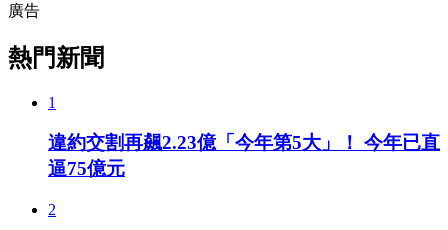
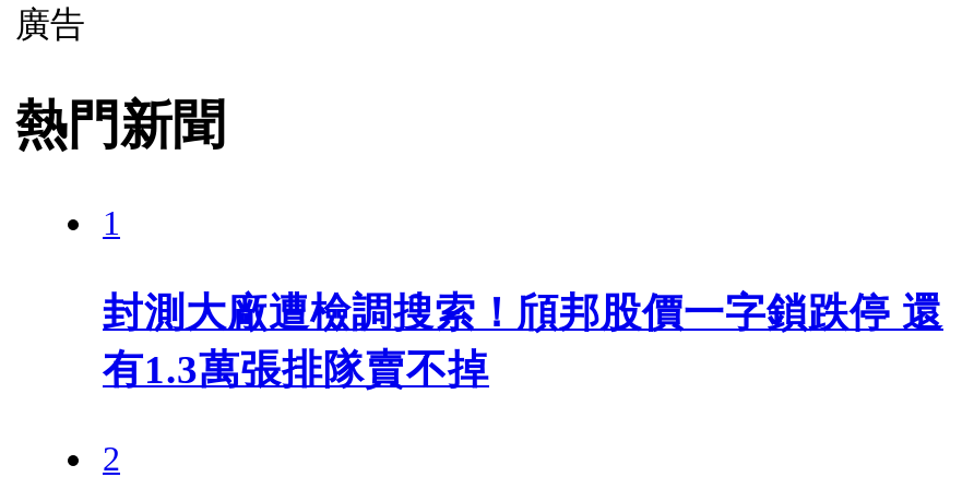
[48,132,440,179] 違約交割再飆2.23億「今年第5大」！ 今年已直 | 逼75億元 -> [103,289,943,391] 封測大廠遭檢調搜索！頎邦股價一字鎖跌停 還 | 有1.3萬張排隊賣不掉

